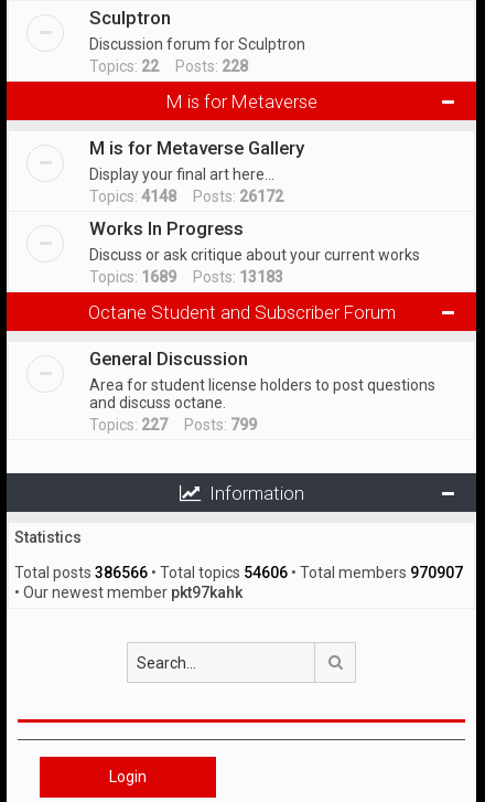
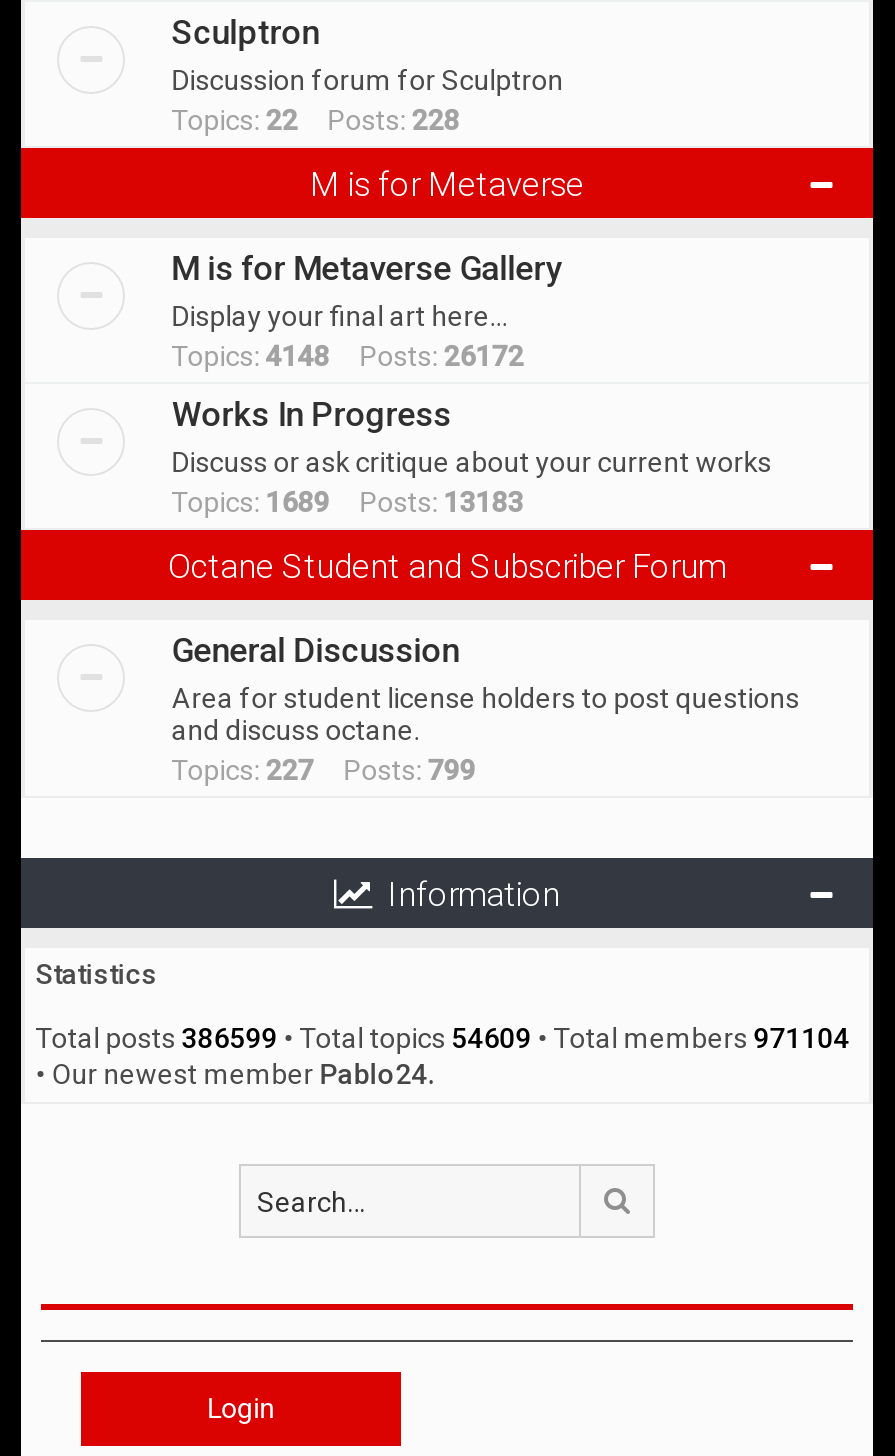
[15,564,463,581] Total posts 386566 • Total topics 54606 • Total members 970907 -> [35,1022,849,1054] Total posts 386599 • Total topics 54609 • Total members 971104
[15,584,243,601] • Our newest member pkt97kahk -> [35,1058,435,1090] • Our newest member Pablo24.

